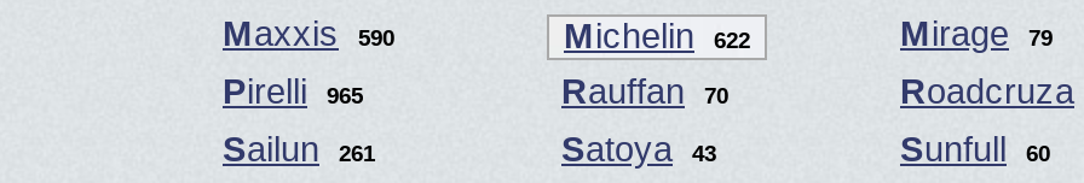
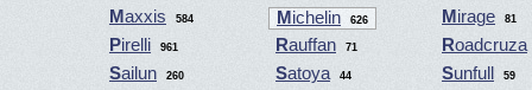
[254,14,394,53] Maxxis 590 -> [125,7,194,26] Maxxis 584
[595,17,750,55] Michelin 622 -> [292,8,368,27] Michelin 626
[932,14,1053,53] Mirage 79 -> [457,7,517,26] Mirage 81
[247,72,363,111] Pirelli 965 -> [121,36,178,54] Pirelli 961
[588,72,728,111] Rauffan 70 -> [289,36,357,54] Rauffan 71
[247,130,375,169] Sailun 261 -> [121,64,184,83] Sailun 260
[586,130,716,169] Satoya 43 -> [287,64,351,83] Satoya 44
[924,130,1050,169] Sunfull 60 -> [454,64,515,83] Sunfull 59

